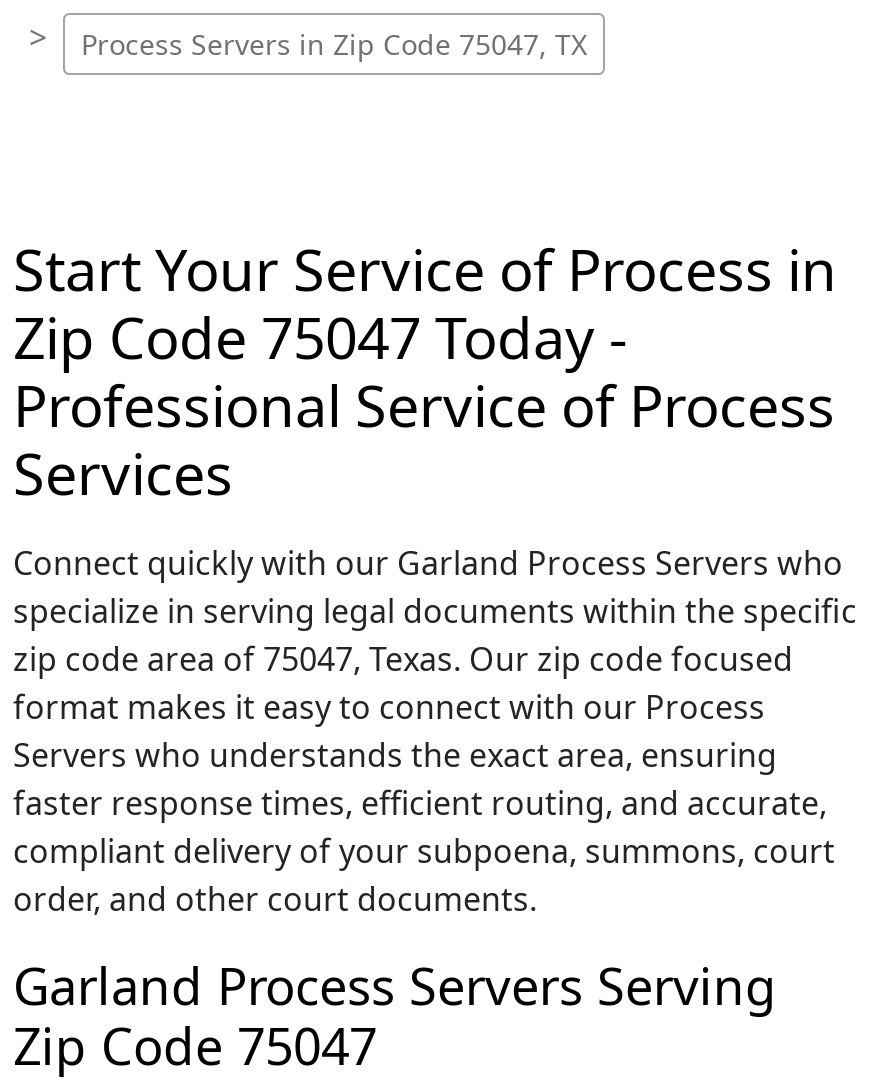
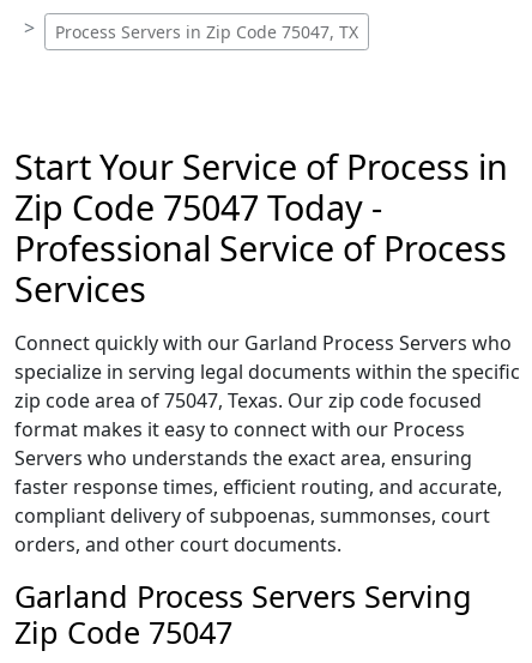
[13,829,835,921] compliant delivery of your subpoena, summons, court | order, and other court documents. -> [14,502,490,557] compliant delivery of subpoenas, summonses, court | orders, and other court documents.

